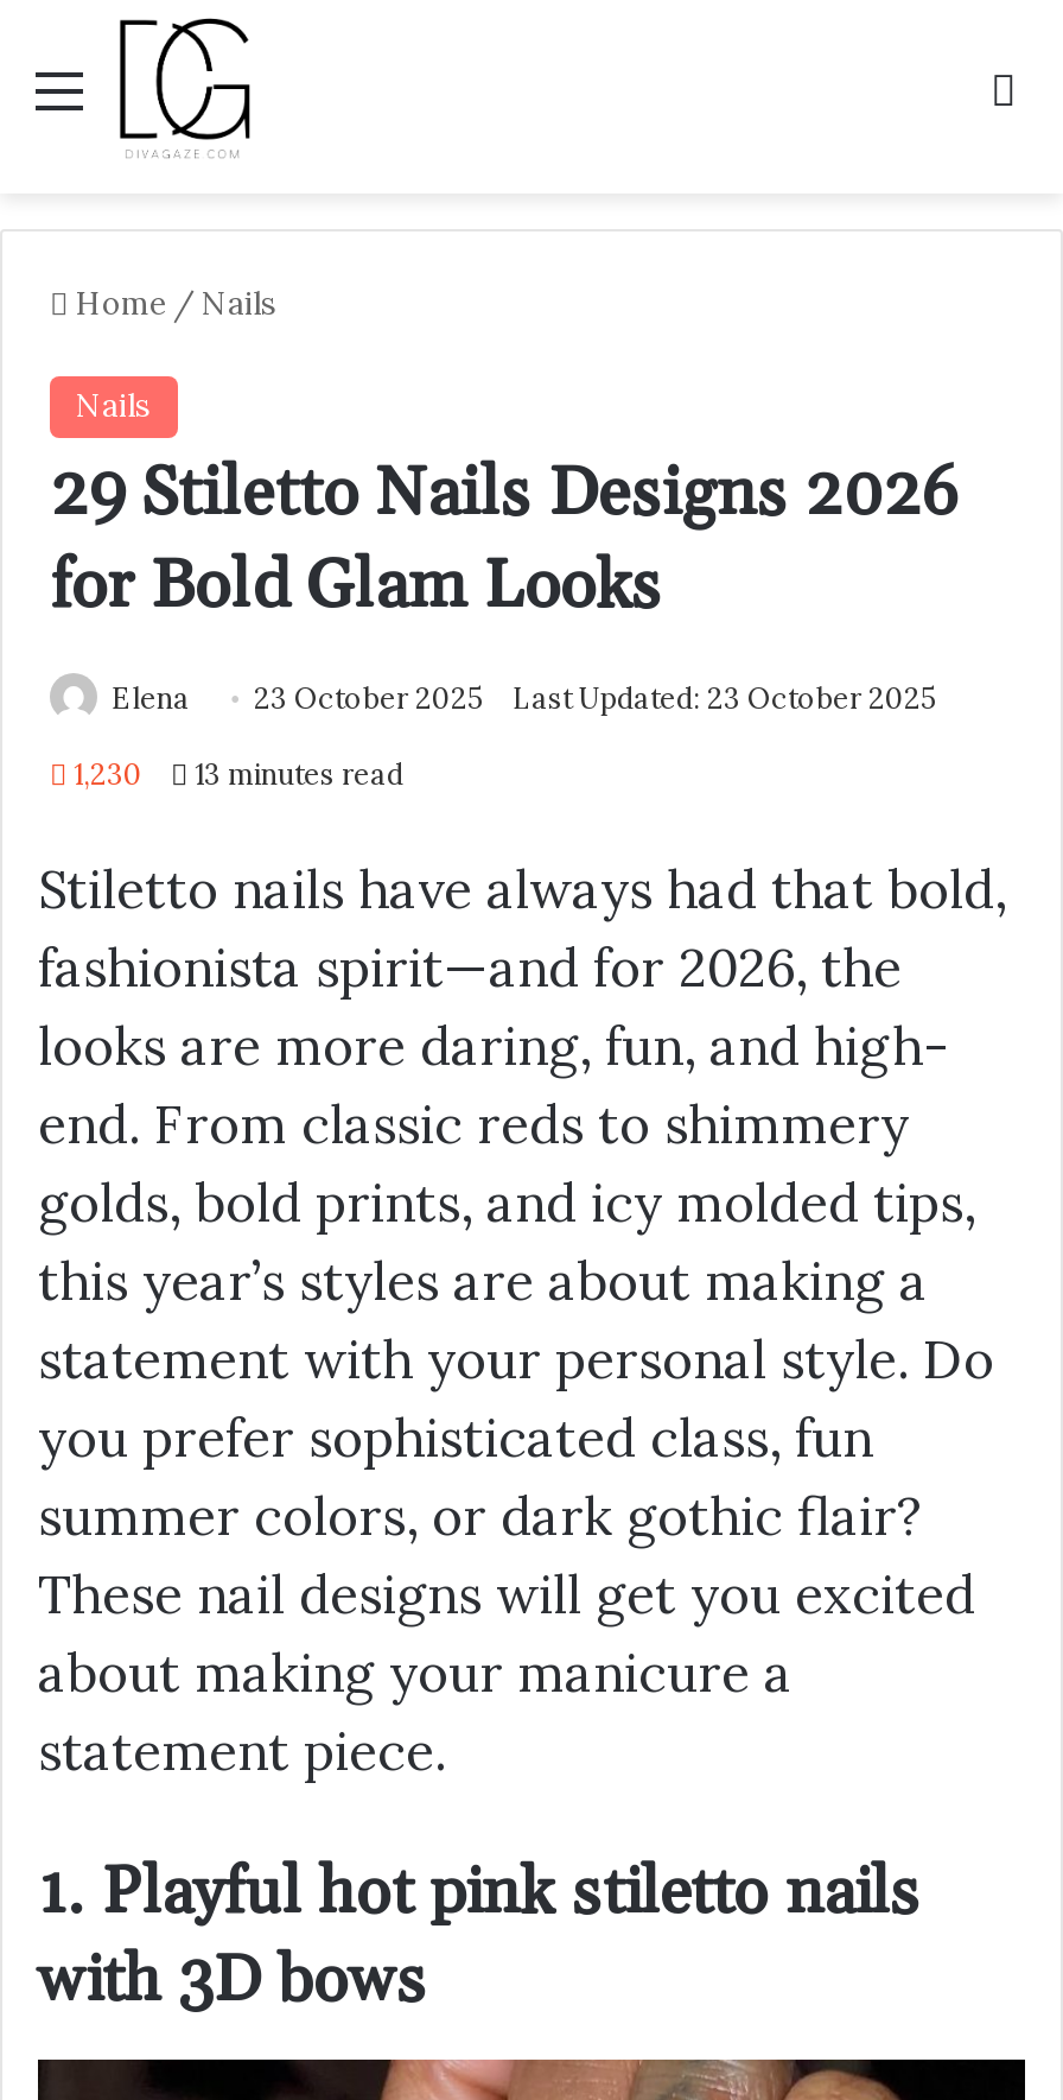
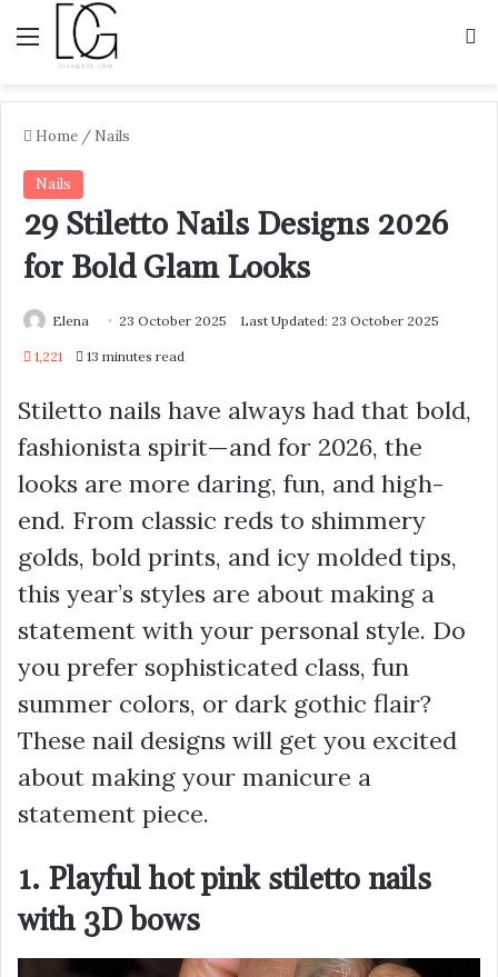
[66,756,403,792] 1,230 13 minutes read -> [31,348,185,365] 1,221 13 minutes read

